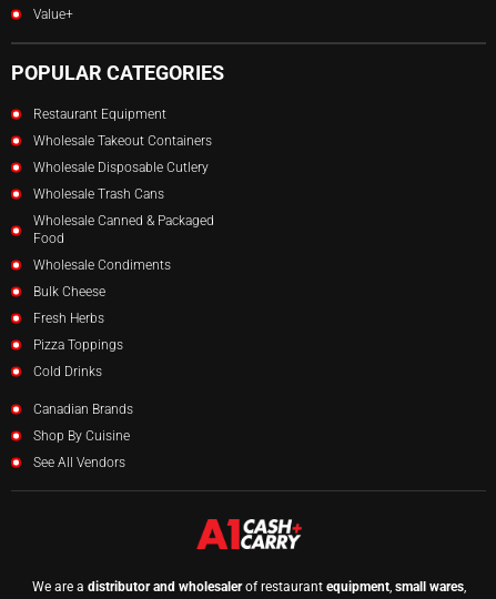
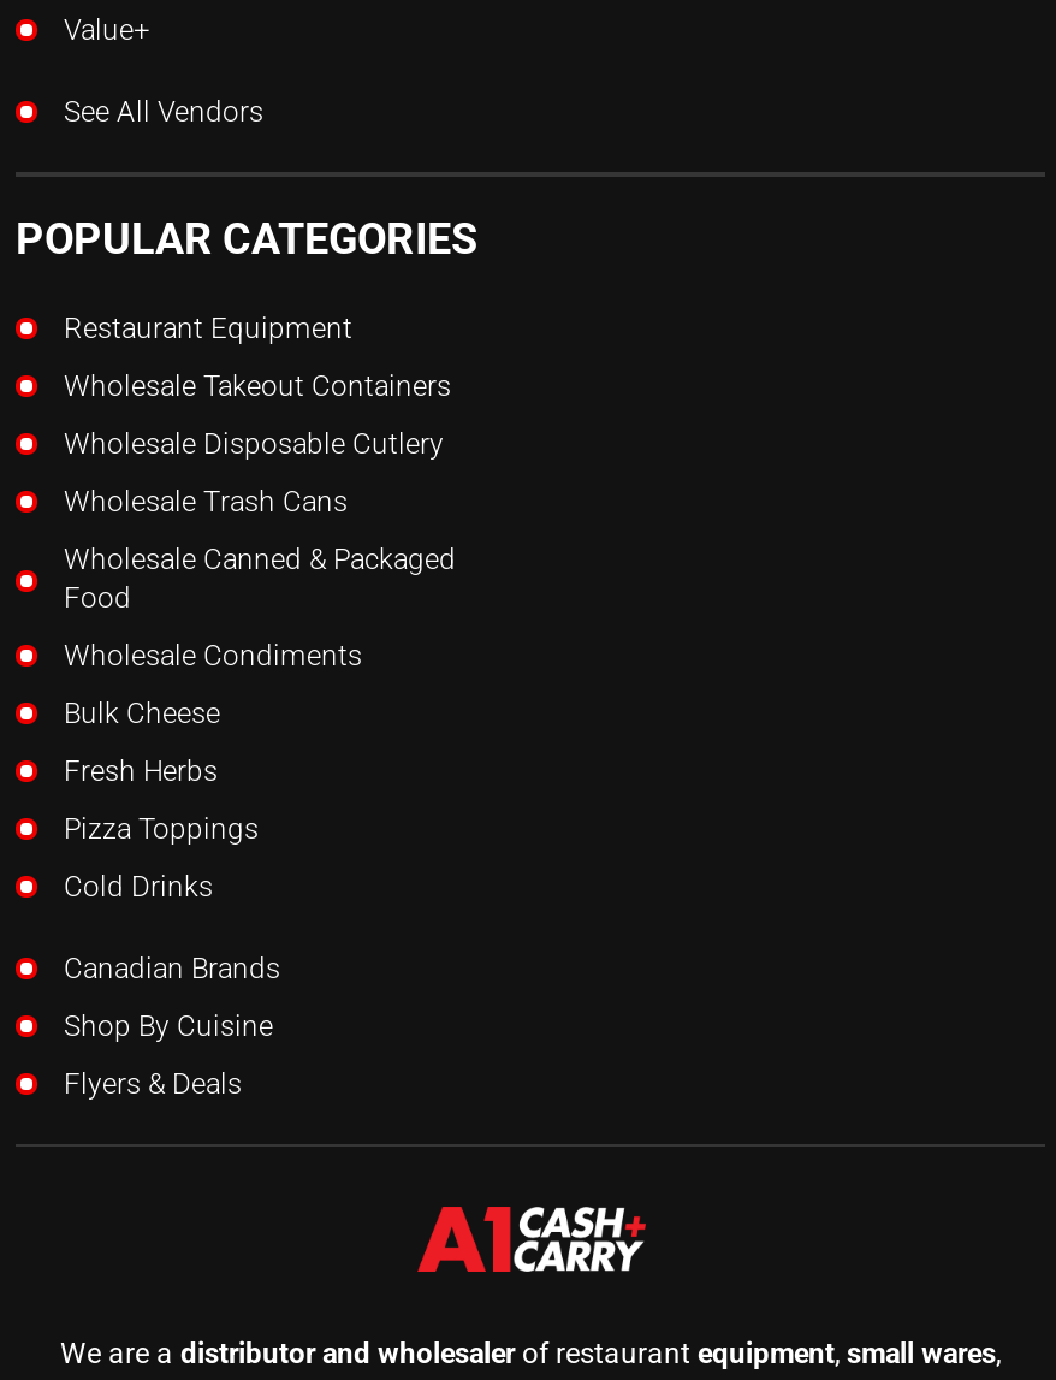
none -> [64,1067,242,1101] Flyers & Deals
moved [33,455,125,470] -> [64,95,263,129]: See All Vendors

